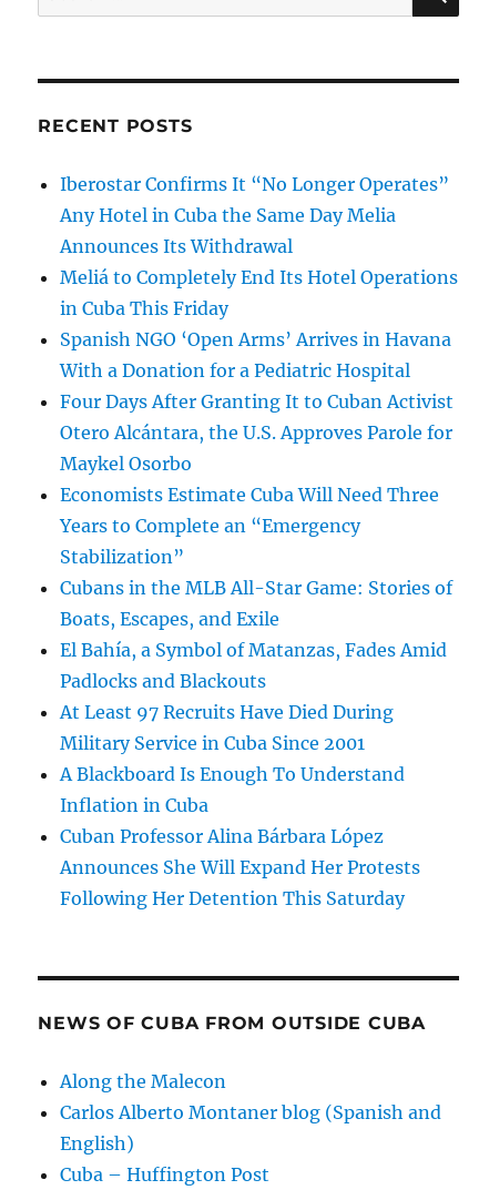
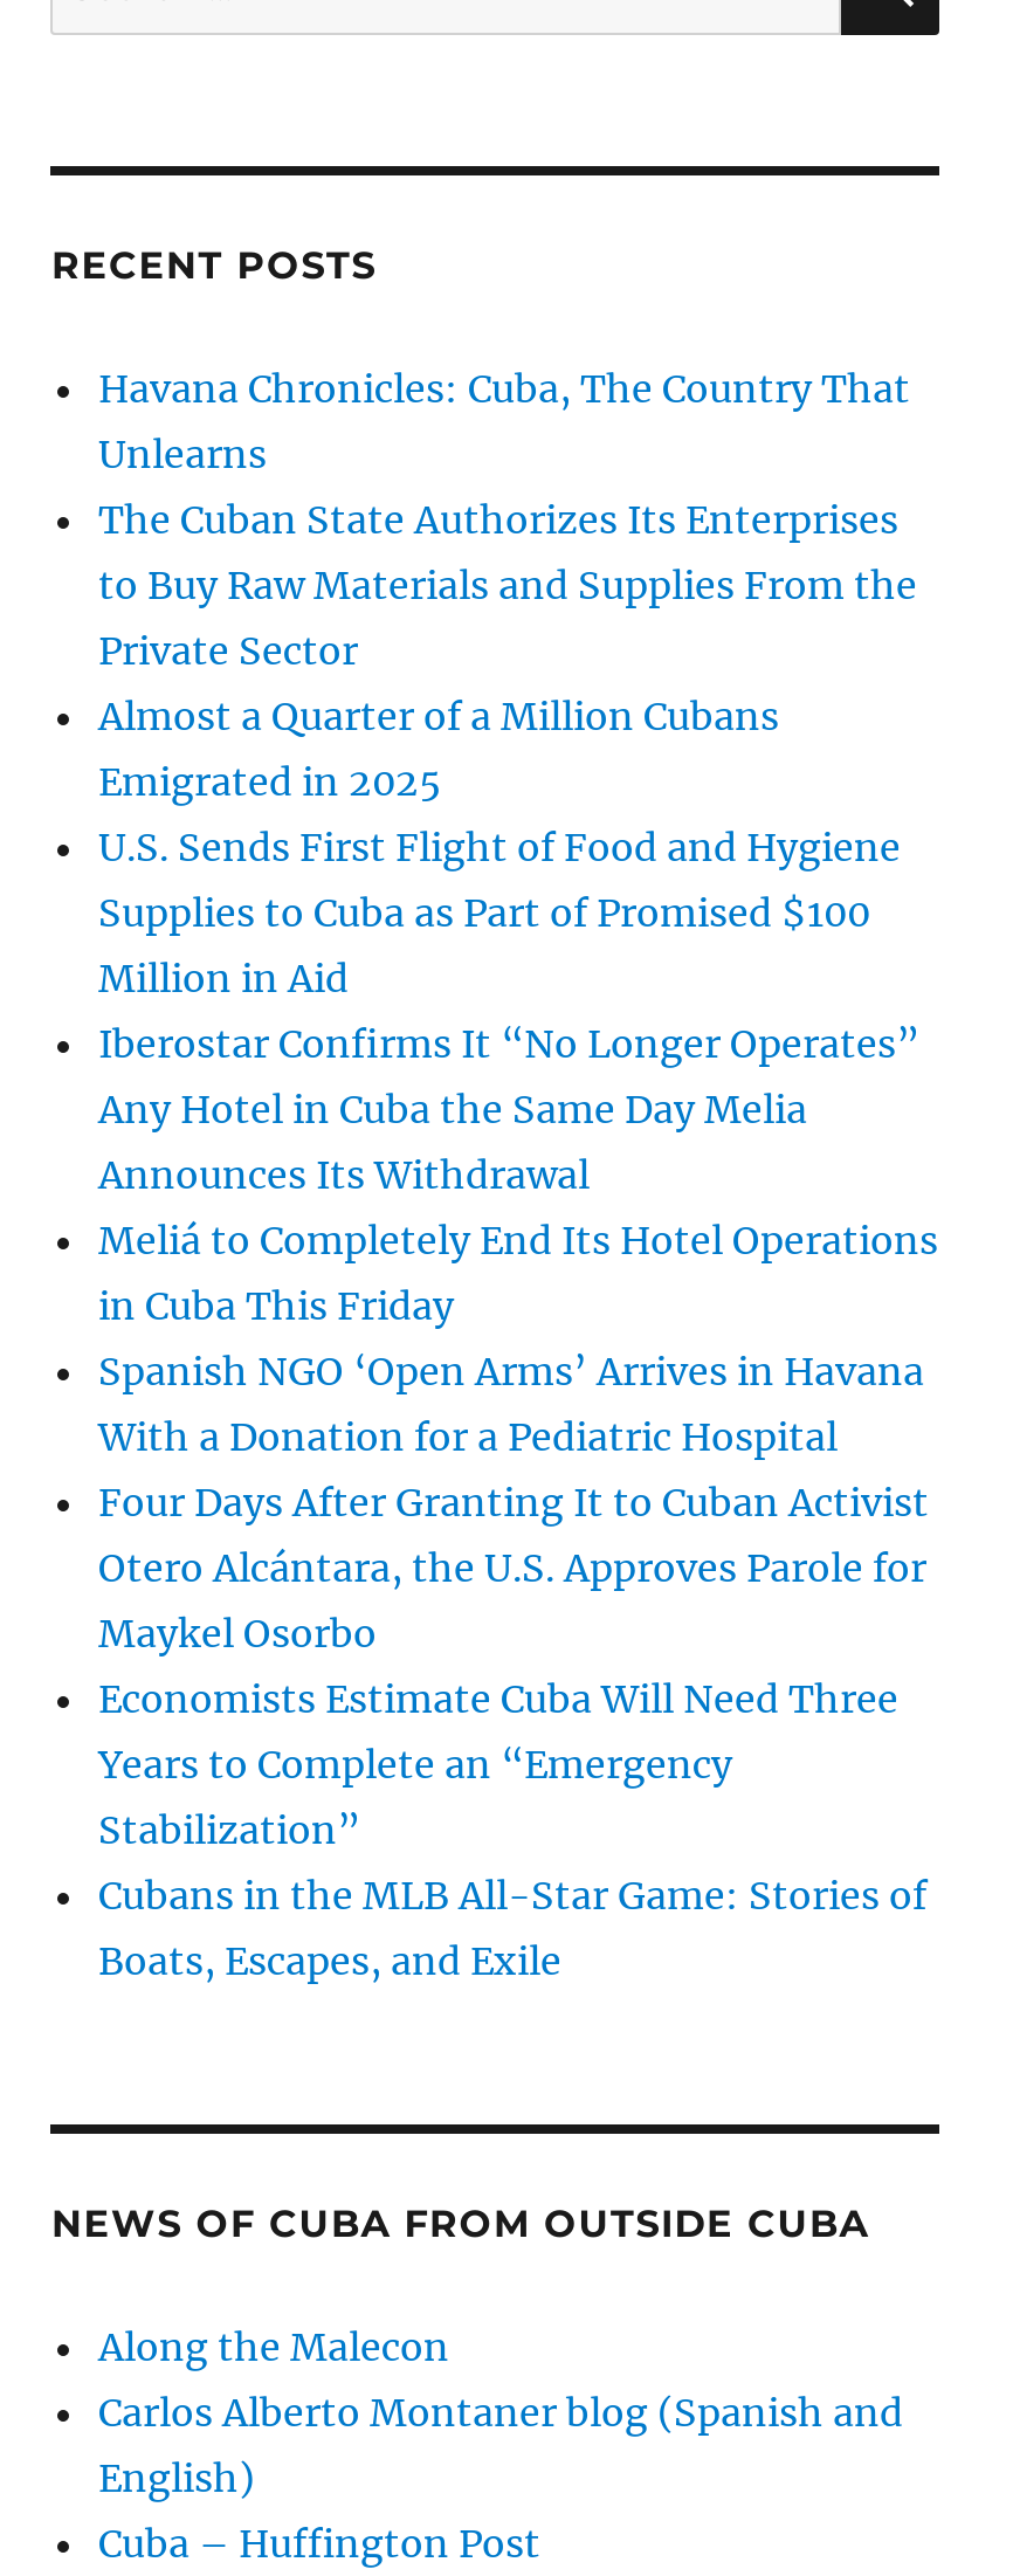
none -> [98,365,917,1002] Havana Chronicles: Cuba, The Country That | Unlearns | The Cuban State Authorizes Its Enterprises | to Buy Raw Materials and Supplies From the | Private Sector | Almost a Quarter of a Million Cubans | Emigrated in 2025 | U.S. Sends First Flight of Food and Hygiene | Supplies to Cuba as Part of Promised $100 | Million in Aid
moved [60,173,459,630] -> [98,1021,938,1985]: Iberostar Confirms It “No Longer Operates” | Any Hotel in Cuba the Same Day Melia | Announces Its Withdrawal | ... | Cubans in the MLB All-Star Game: Stories of | Boats, Escapes, and Exile
[60,639,447,910] El Bahía, a Symbol of Matanzas, Fades Amid | Padlocks and Blackouts | At Least 97 Recruits Have Died During | Military Service in Cuba Since 2001 | A Blackboard Is Enough To Understand | Inflation in Cuba | Cuban Professor Alina Bárbara López | Announces She Will Expand Her Protests | Following Her Detention This Saturday -> none

